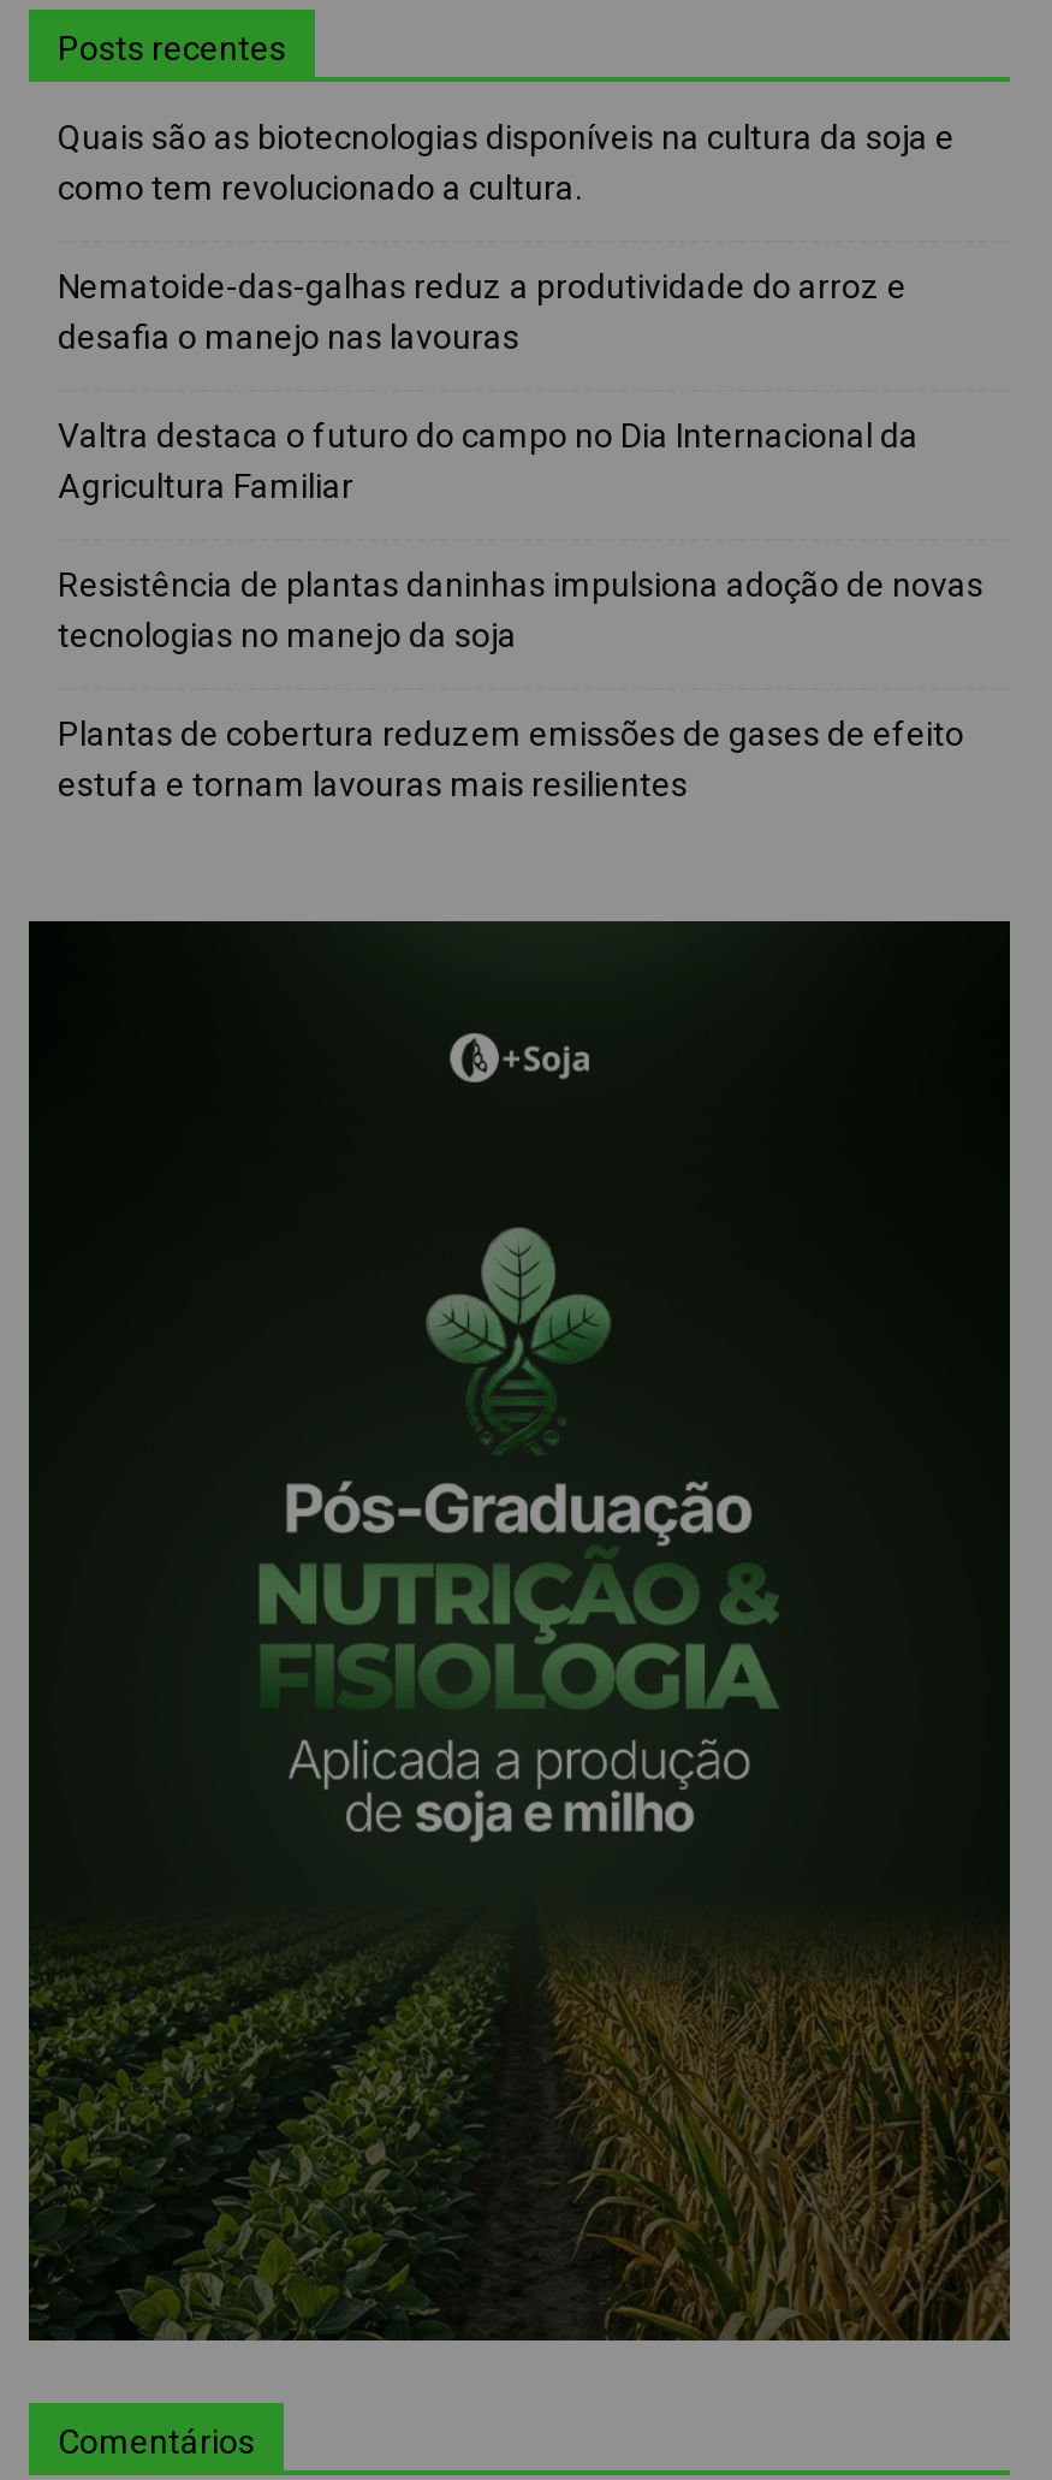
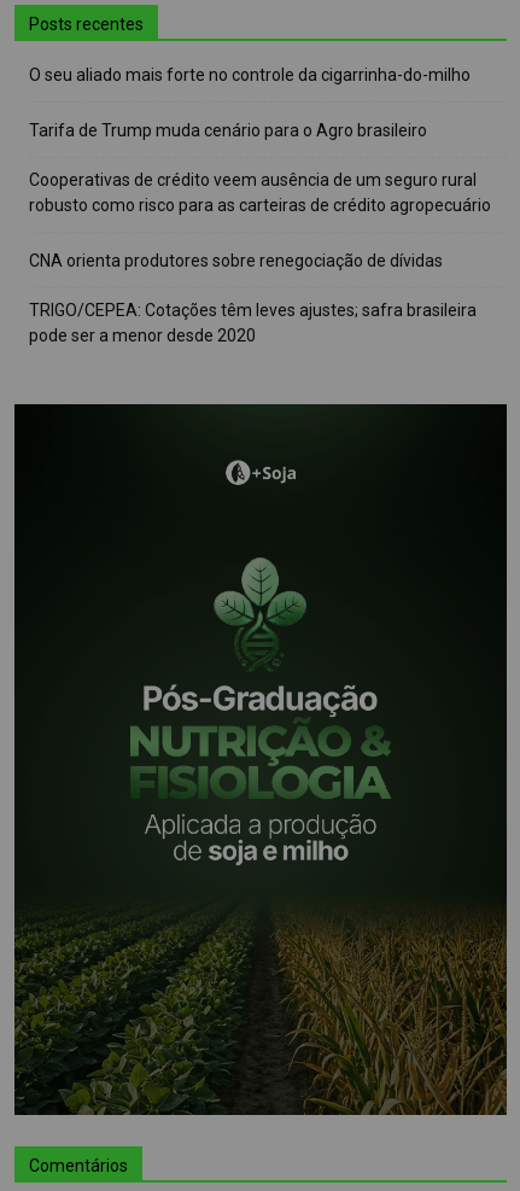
[58,119,955,208] Quais são as biotecnologias disponíveis na cultura da soja e | como tem revolucionado a cultura. -> [29,65,471,85] O seu aliado mais forte no controle da cigarrinha-do-milho
[58,268,907,357] Nematoide-das-galhas reduz a produtividade do arroz e | desafia o manejo nas lavouras -> [29,121,427,140] Tarifa de Trump muda cenário para o Agro brasileiro
[58,418,919,507] Valtra destaca o futuro do campo no Dia Internacional da | Agricultura Familiar -> [29,170,491,215] Cooperativas de crédito veem ausência de um seguro rural | robusto como risco para as carteiras de crédito agropecuário
[58,567,983,656] Resistência de plantas daninhas impulsiona adoção de novas | tecnologias no manejo da soja -> [29,251,443,270] CNA orienta produtores sobre renegociação de dívidas
[58,716,964,805] Plantas de cobertura reduzem emissões de gases de efeito | estufa e tornam lavouras mais resilientes -> [29,301,477,345] TRIGO/CEPEA: Cotações têm leves ajustes; safra brasileira | pode ser a menor desde 2020

